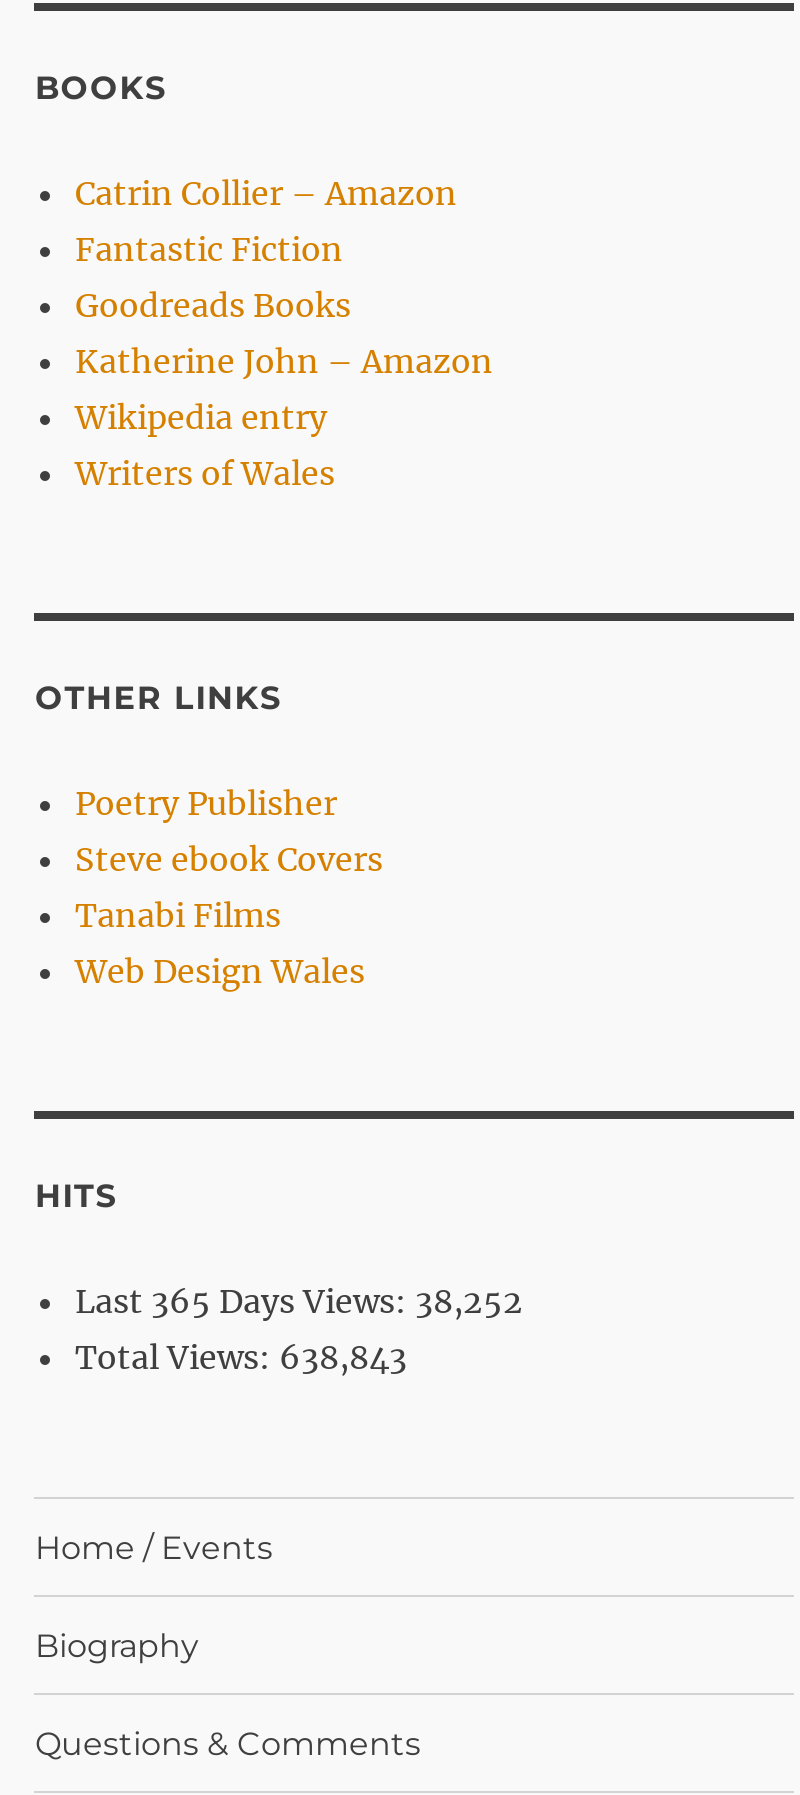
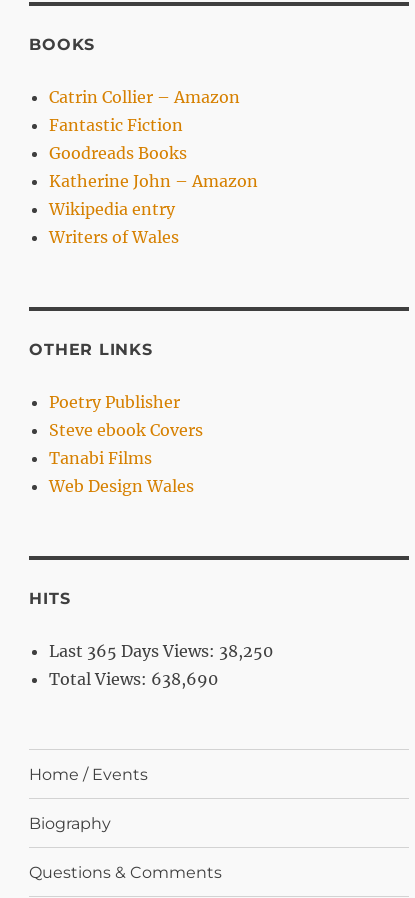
[75,1282,523,1322] Last 365 Days Views: 38,252 -> [49,641,273,661] Last 365 Days Views: 38,250
[75,1338,407,1378] Total Views: 638,843 -> [49,669,218,689] Total Views: 638,690

